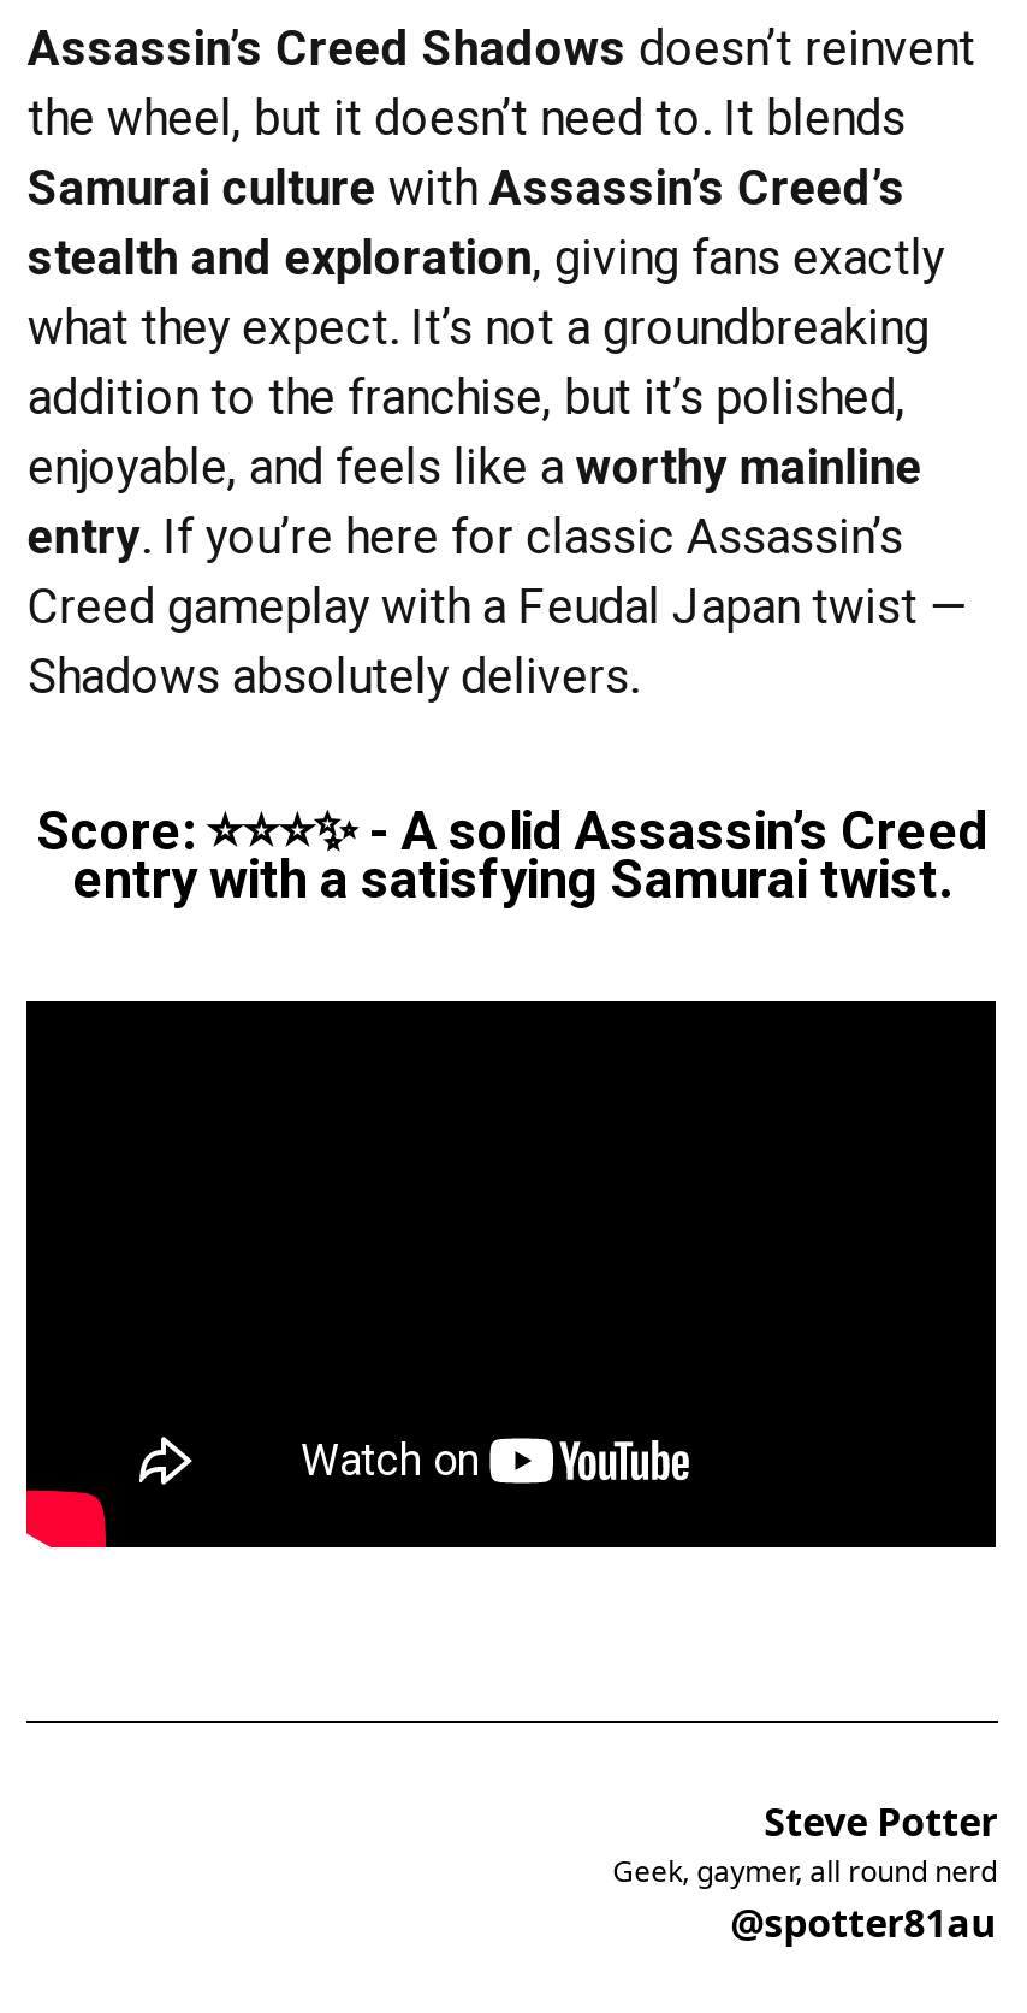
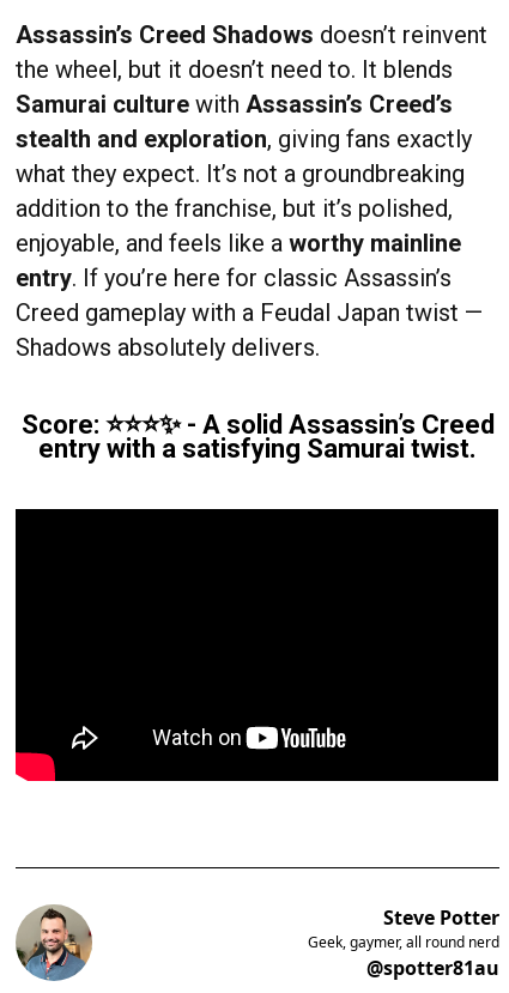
none -> [14,904,93,982] [image]

